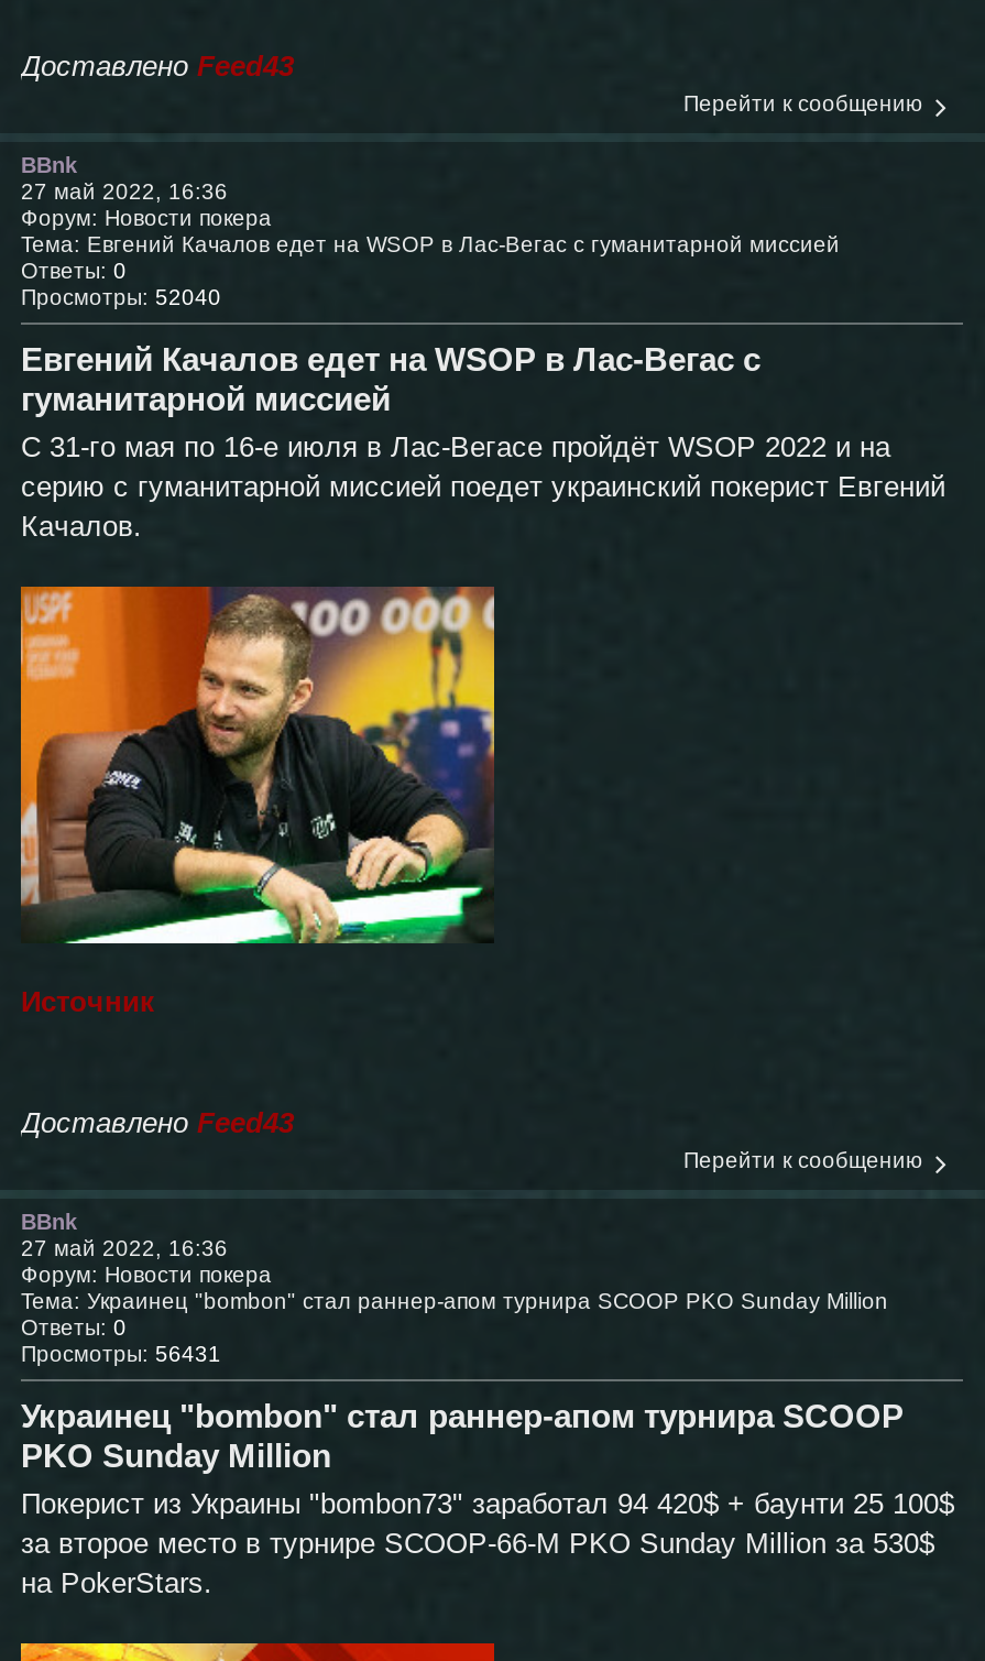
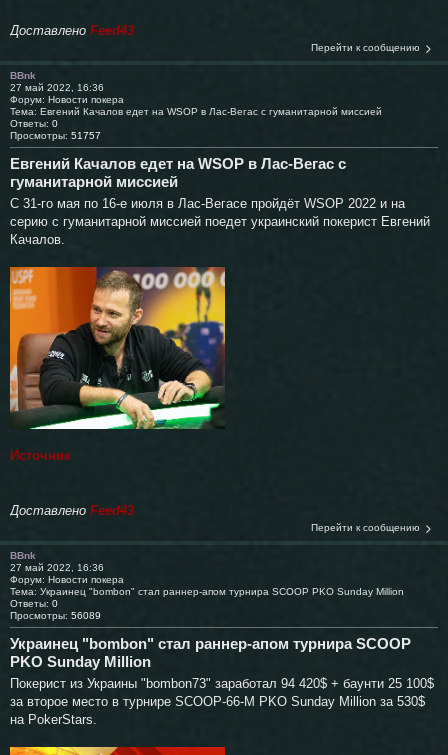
[21,285,221,309] Просмотры: 52040 -> [10,130,101,141] Просмотры: 51757
[21,1341,221,1365] Просмотры: 56431 -> [10,609,101,620] Просмотры: 56089

